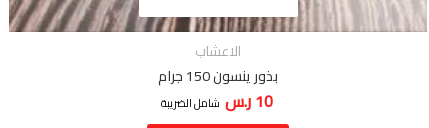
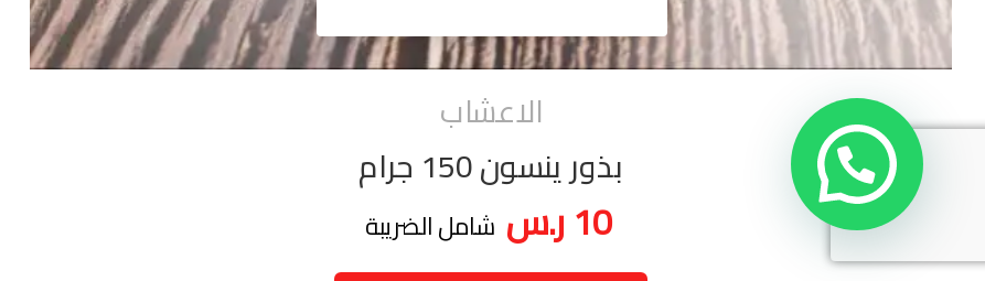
none -> [786,95,978,267] [image]

